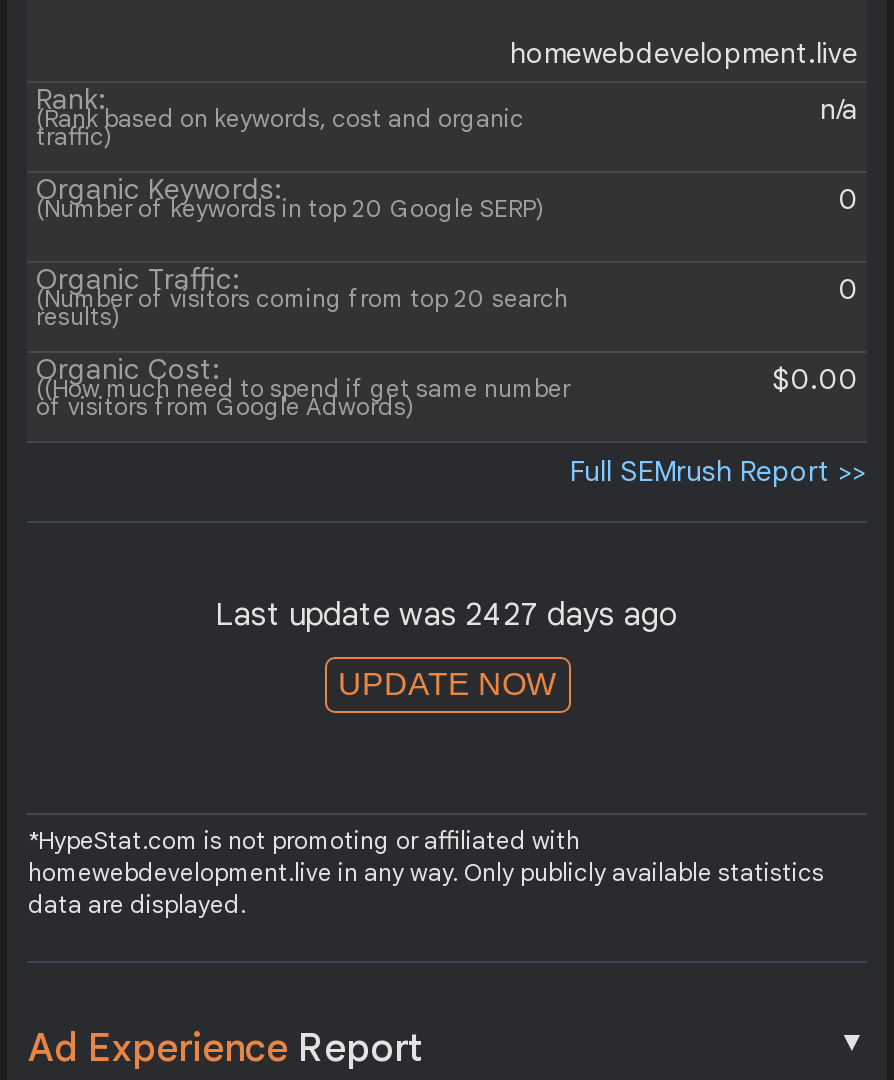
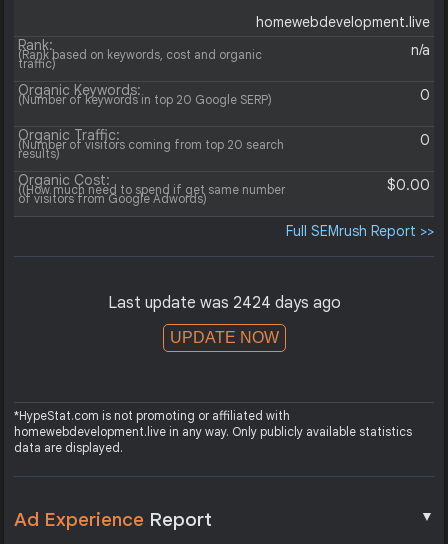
[215,595,679,635] Last update was 2427 days ago -> [107,293,340,313] Last update was 2424 days ago

